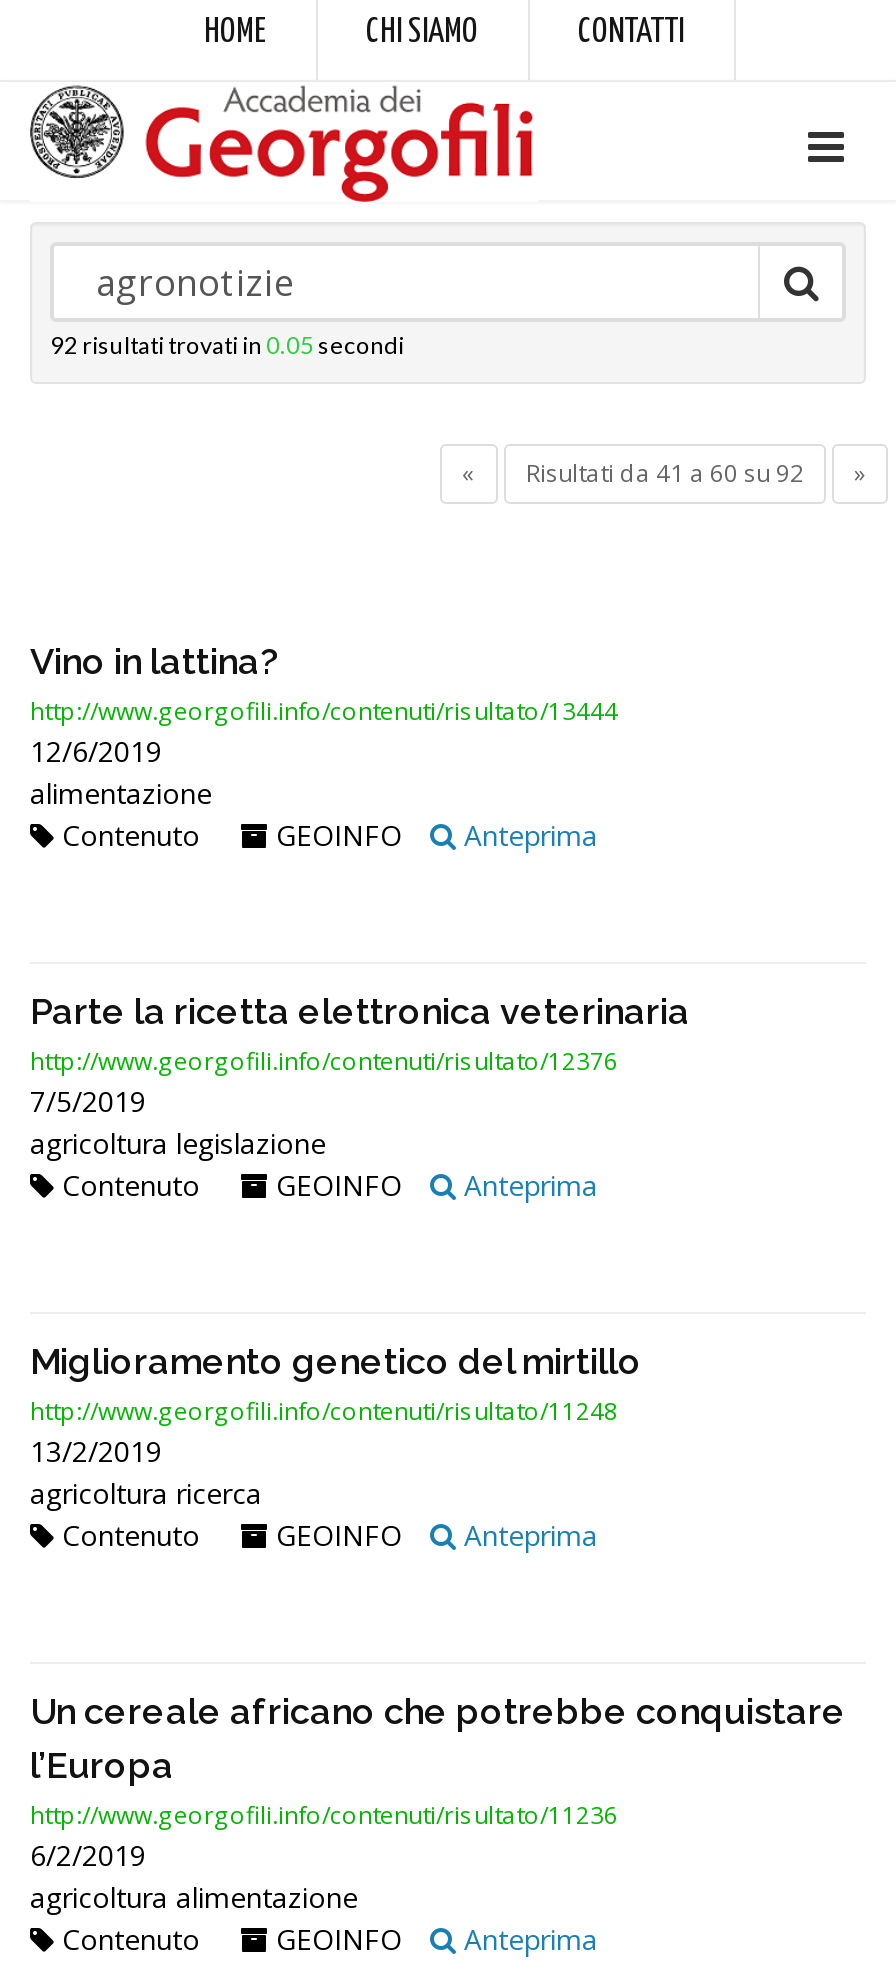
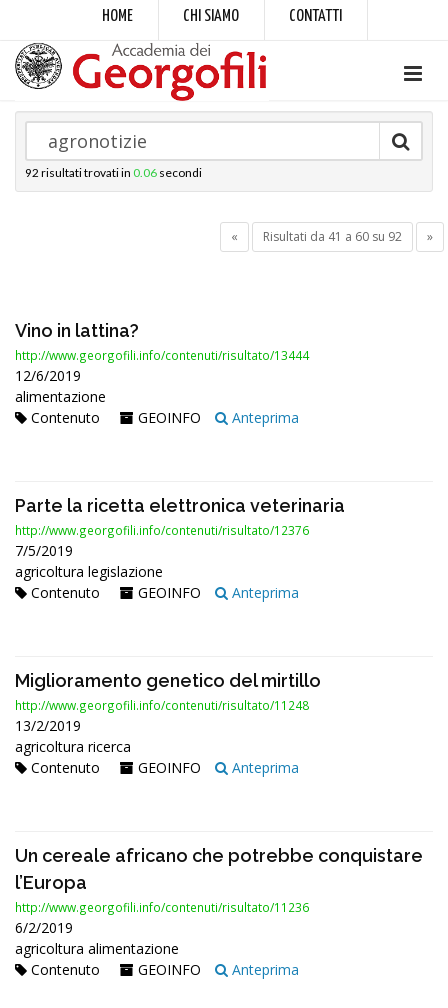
[50,330,404,360] 92 risultati trovati in 0.05 secondi -> [25,165,202,180] 92 risultati trovati in 0.06 secondi

